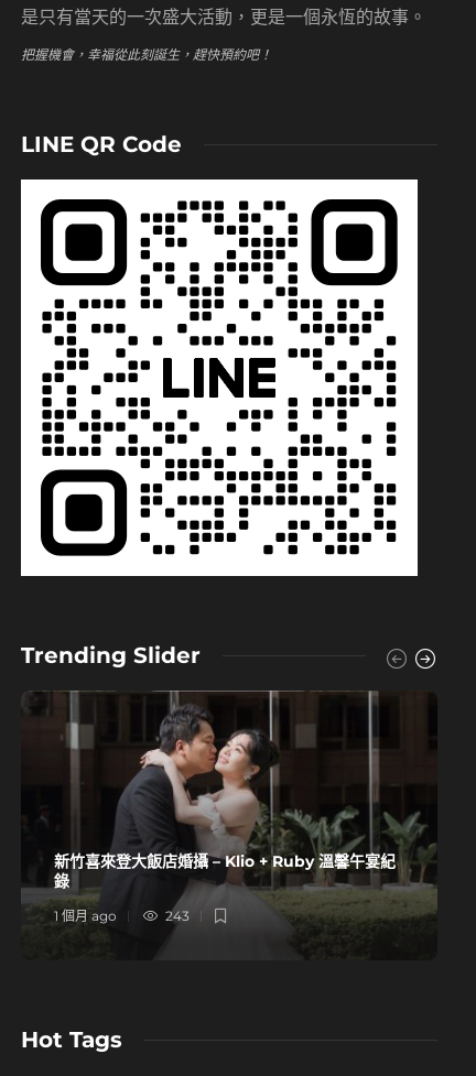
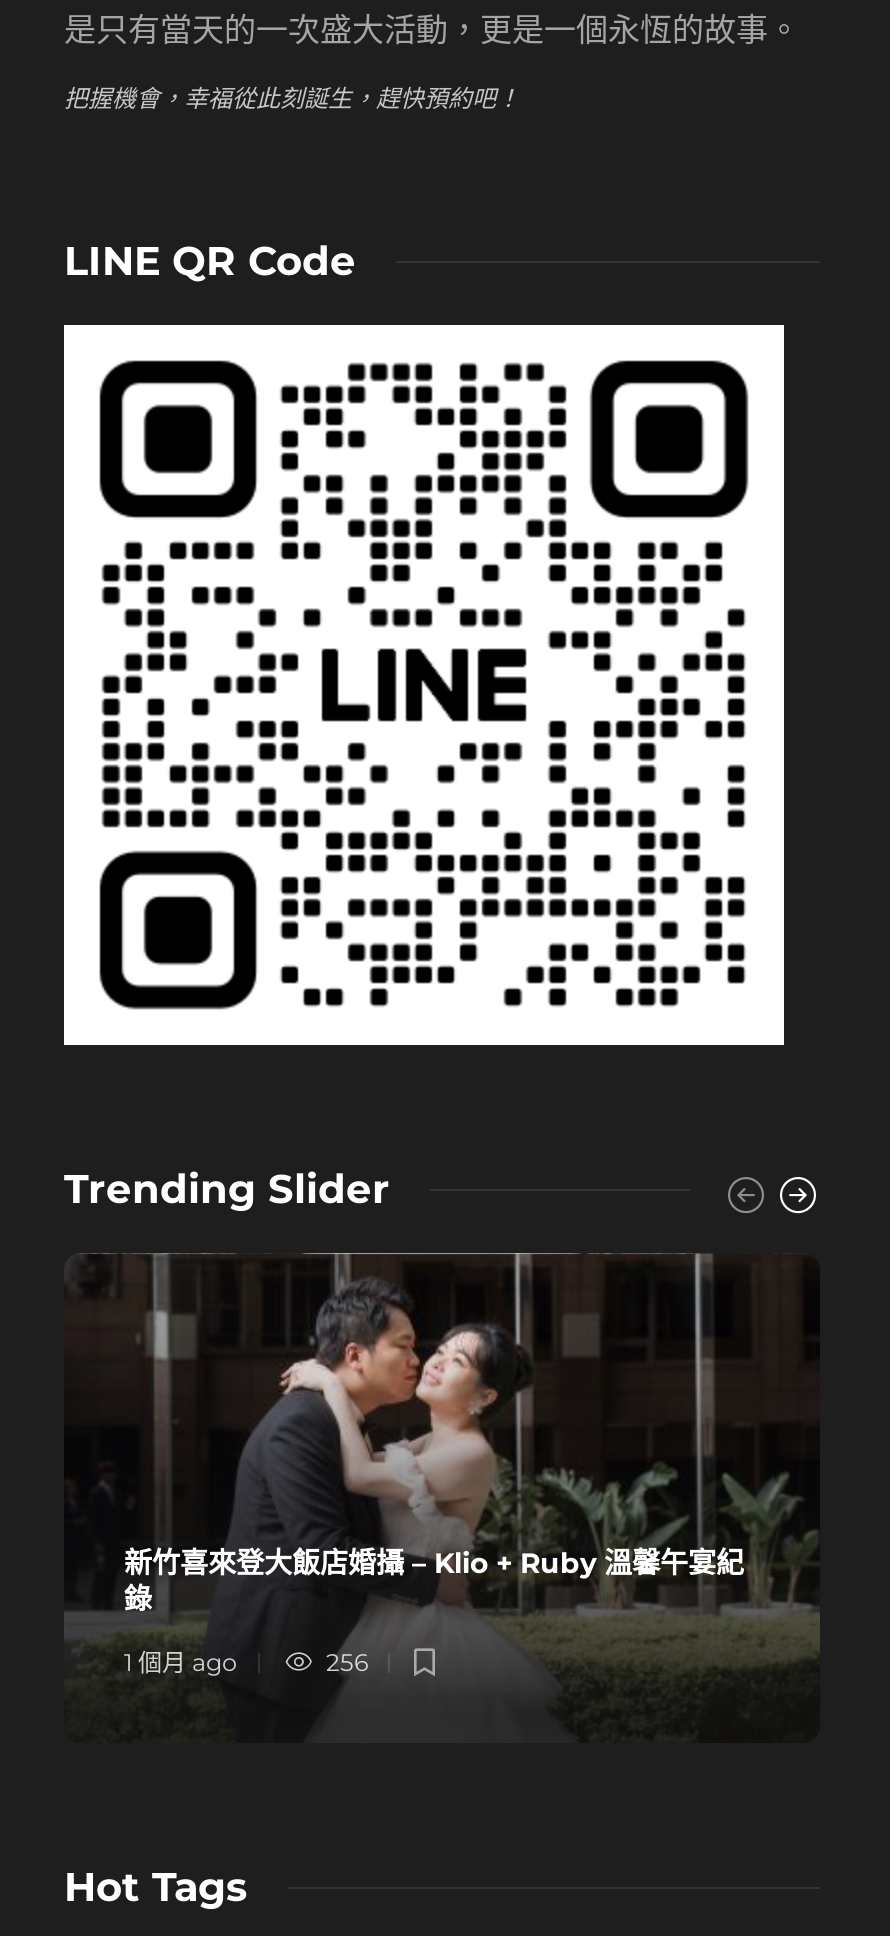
[162,908,190,924] 243 -> [320,1648,368,1678] 256

